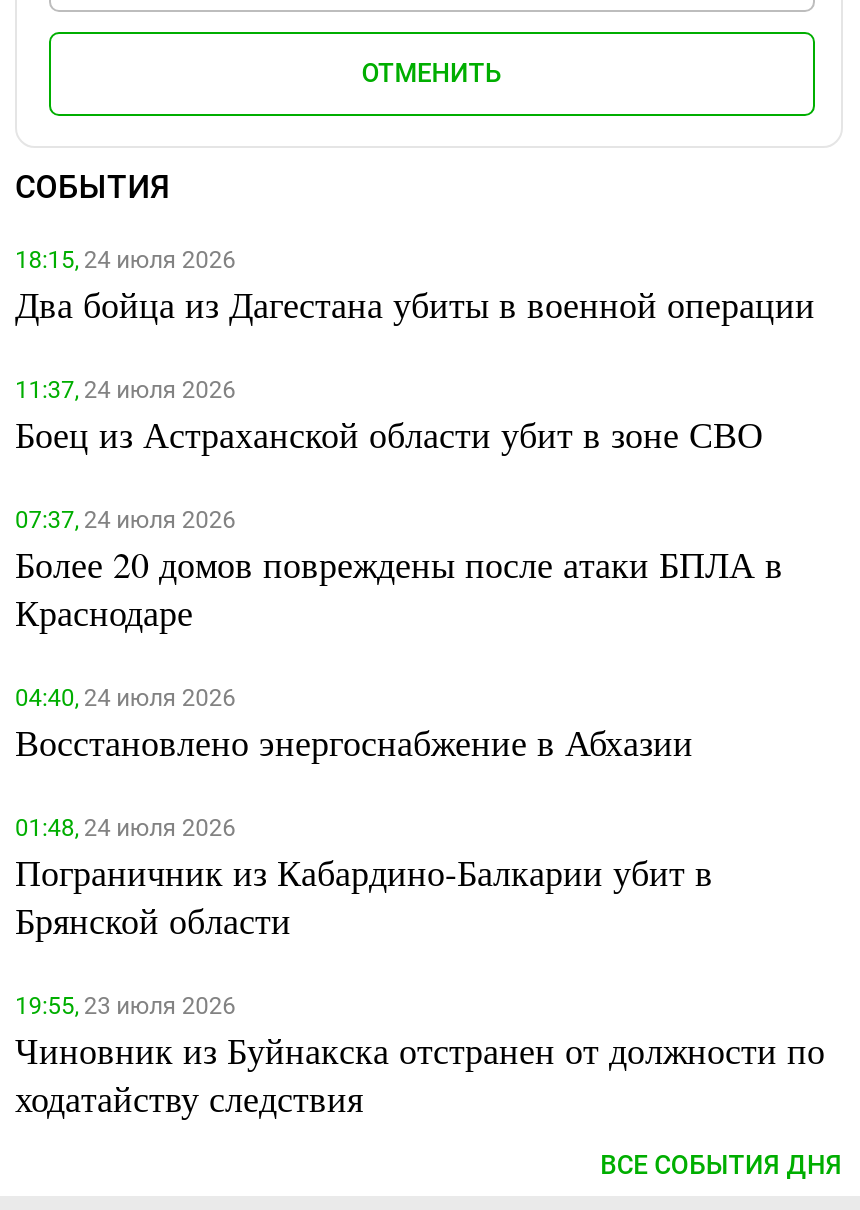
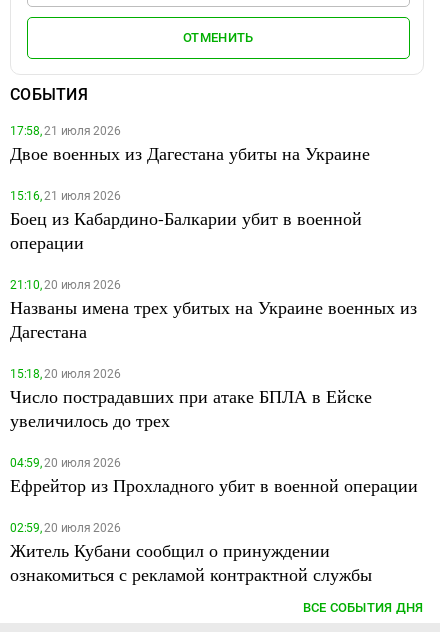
[15,245,815,327] 18:15, 24 июля 2026 | Два бойца из Дагестана убиты в военной операции -> [10,124,370,165] 17:58, 21 июля 2026 | Двое военных из Дагестана убиты на Украине
[15,375,763,457] 11:37, 24 июля 2026 | Боец из Астраханской области убит в зоне СВО -> [10,189,362,254] 15:16, 21 июля 2026 | Боец из Кабардино-Балкарии убит в военной | операции
[15,505,783,635] 07:37, 24 июля 2026 | Более 20 домов повреждены после атаки БПЛА в | Краснодаре -> [10,278,417,343] 21:10, 20 июля 2026 | Названы имена трех убитых на Украине военных из | Дагестана
[15,683,693,765] 04:40, 24 июля 2026 | Восстановлено энергоснабжение в Абхазии -> [10,367,372,432] 15:18, 20 июля 2026 | Число пострадавших при атаке БПЛА в Ейске | увеличилось до трех
[15,813,713,943] 01:48, 24 июля 2026 | Пограничник из Кабардино-Балкарии убит в | Брянской области -> [10,456,418,497] 04:59, 20 июля 2026 | Ефрейтор из Прохладного убит в военной операции
[15,991,825,1121] 19:55, 23 июля 2026 | Чиновник из Буйнакска отстранен от должности по | ходатайству следствия -> [10,521,372,586] 02:59, 20 июля 2026 | Житель Кубани сообщил о принуждении | ознакомиться с рекламой контрактной службы

